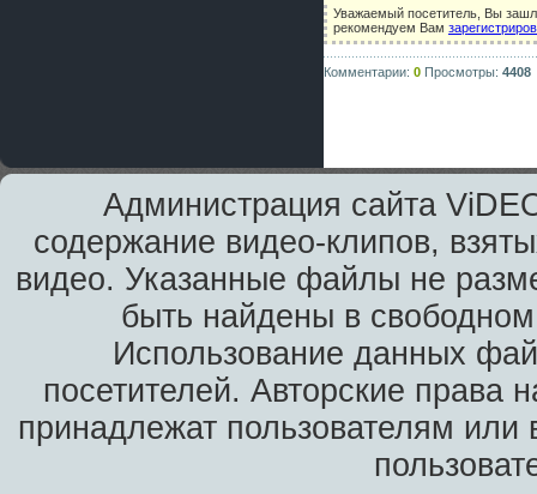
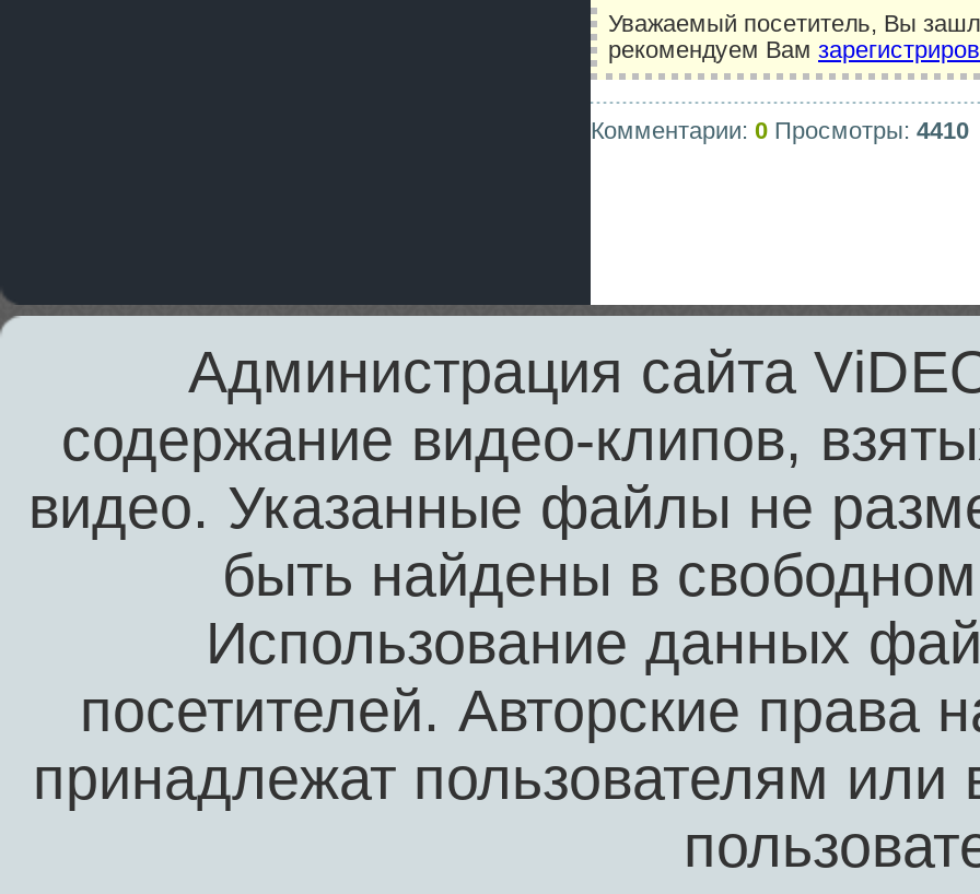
[324,65,531,79] Комментарии: 0 Просмотры: 4408 -> [591,117,969,143] Комментарии: 0 Просмотры: 4410

